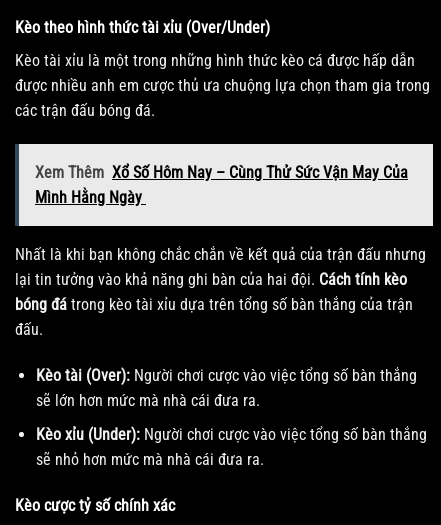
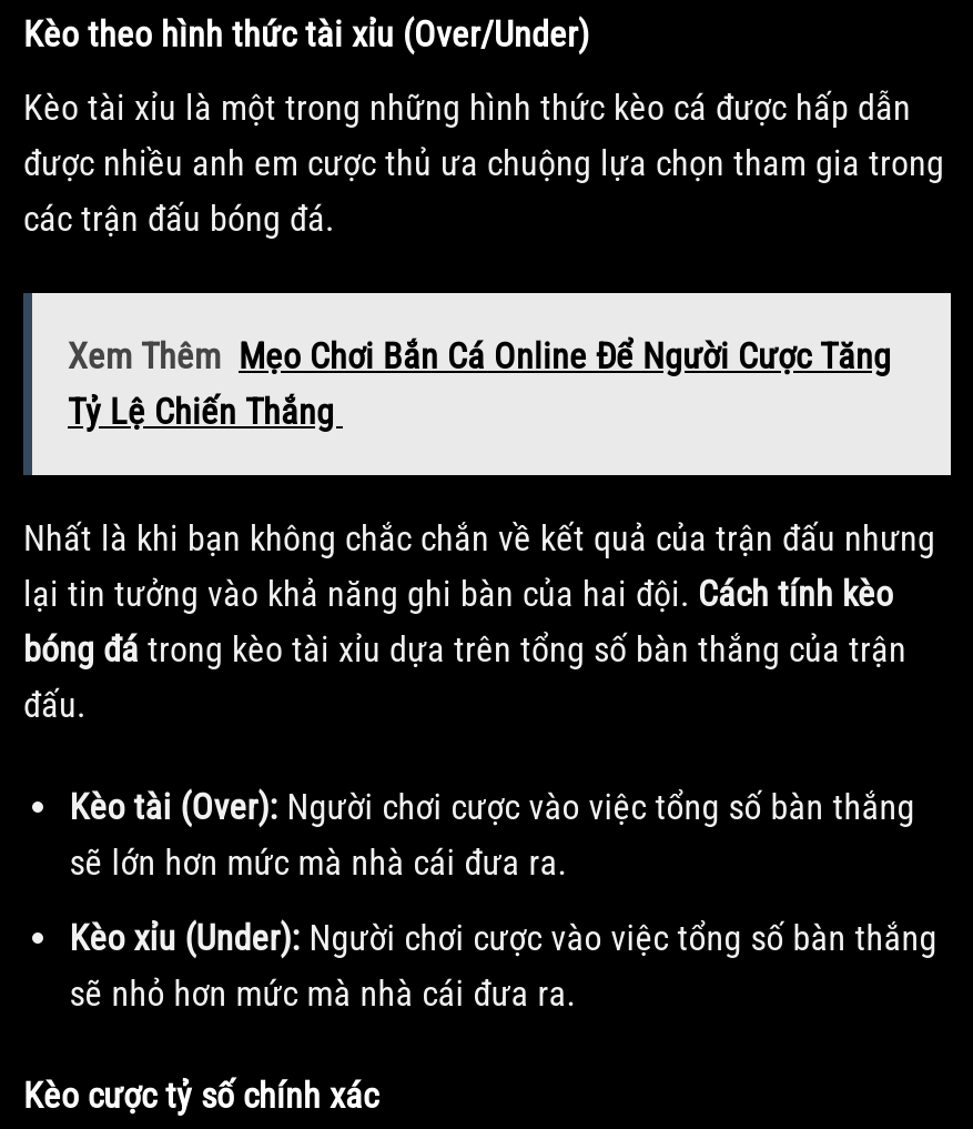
[35,163,408,207] Xem Thêm Xổ Số Hôm Nay – Cùng Thử Sức Vận May Của | Mình Hằng Ngày -> [68,335,891,433] Xem Thêm Mẹo Chơi Bắn Cá Online Để Người Cược Tăng | Tỷ Lệ Chiến Thắng

